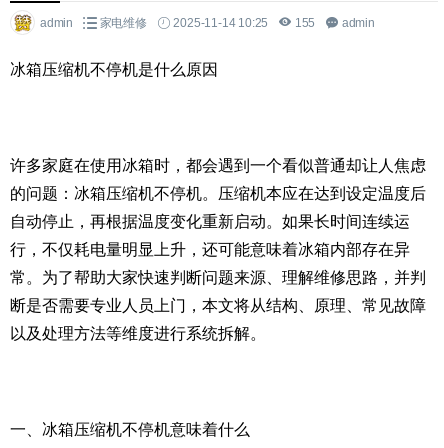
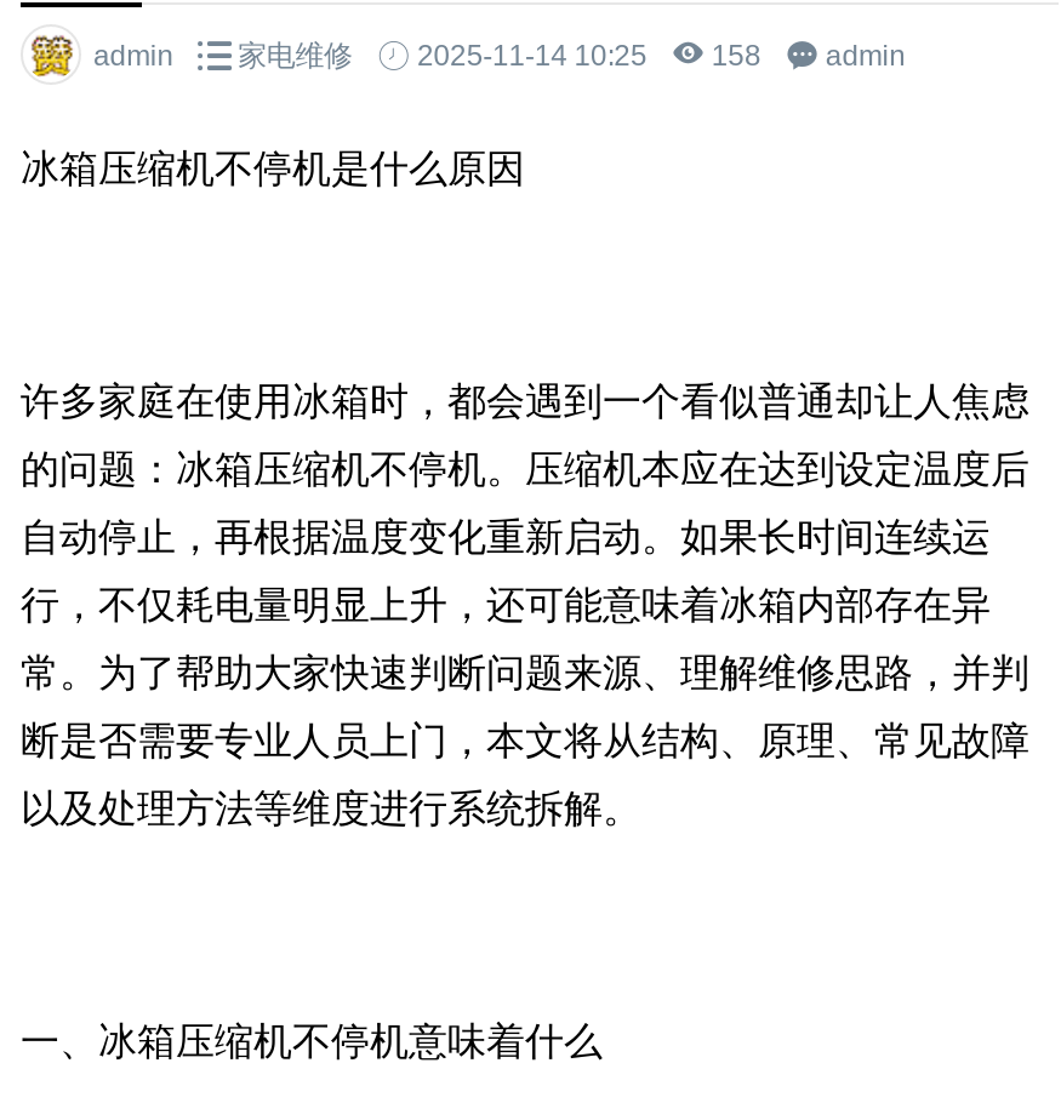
[40,16,375,30] admin 家电维修 2025-11-14 10:25 155 admin -> [93,39,906,73] admin 家电维修 2025-11-14 10:25 158 admin

